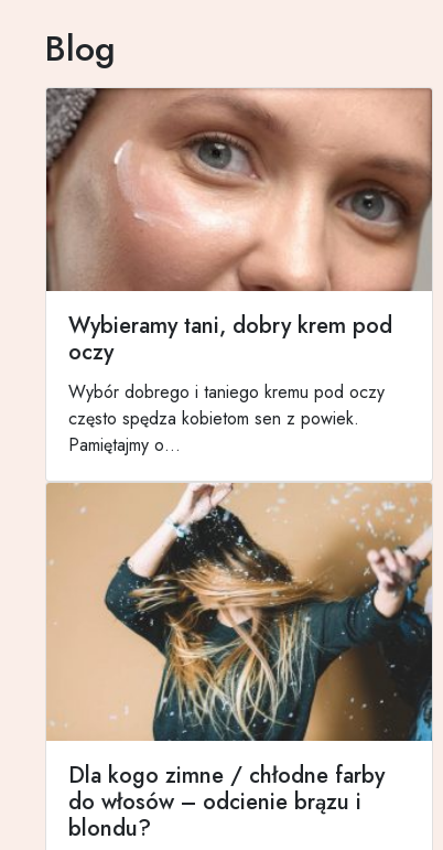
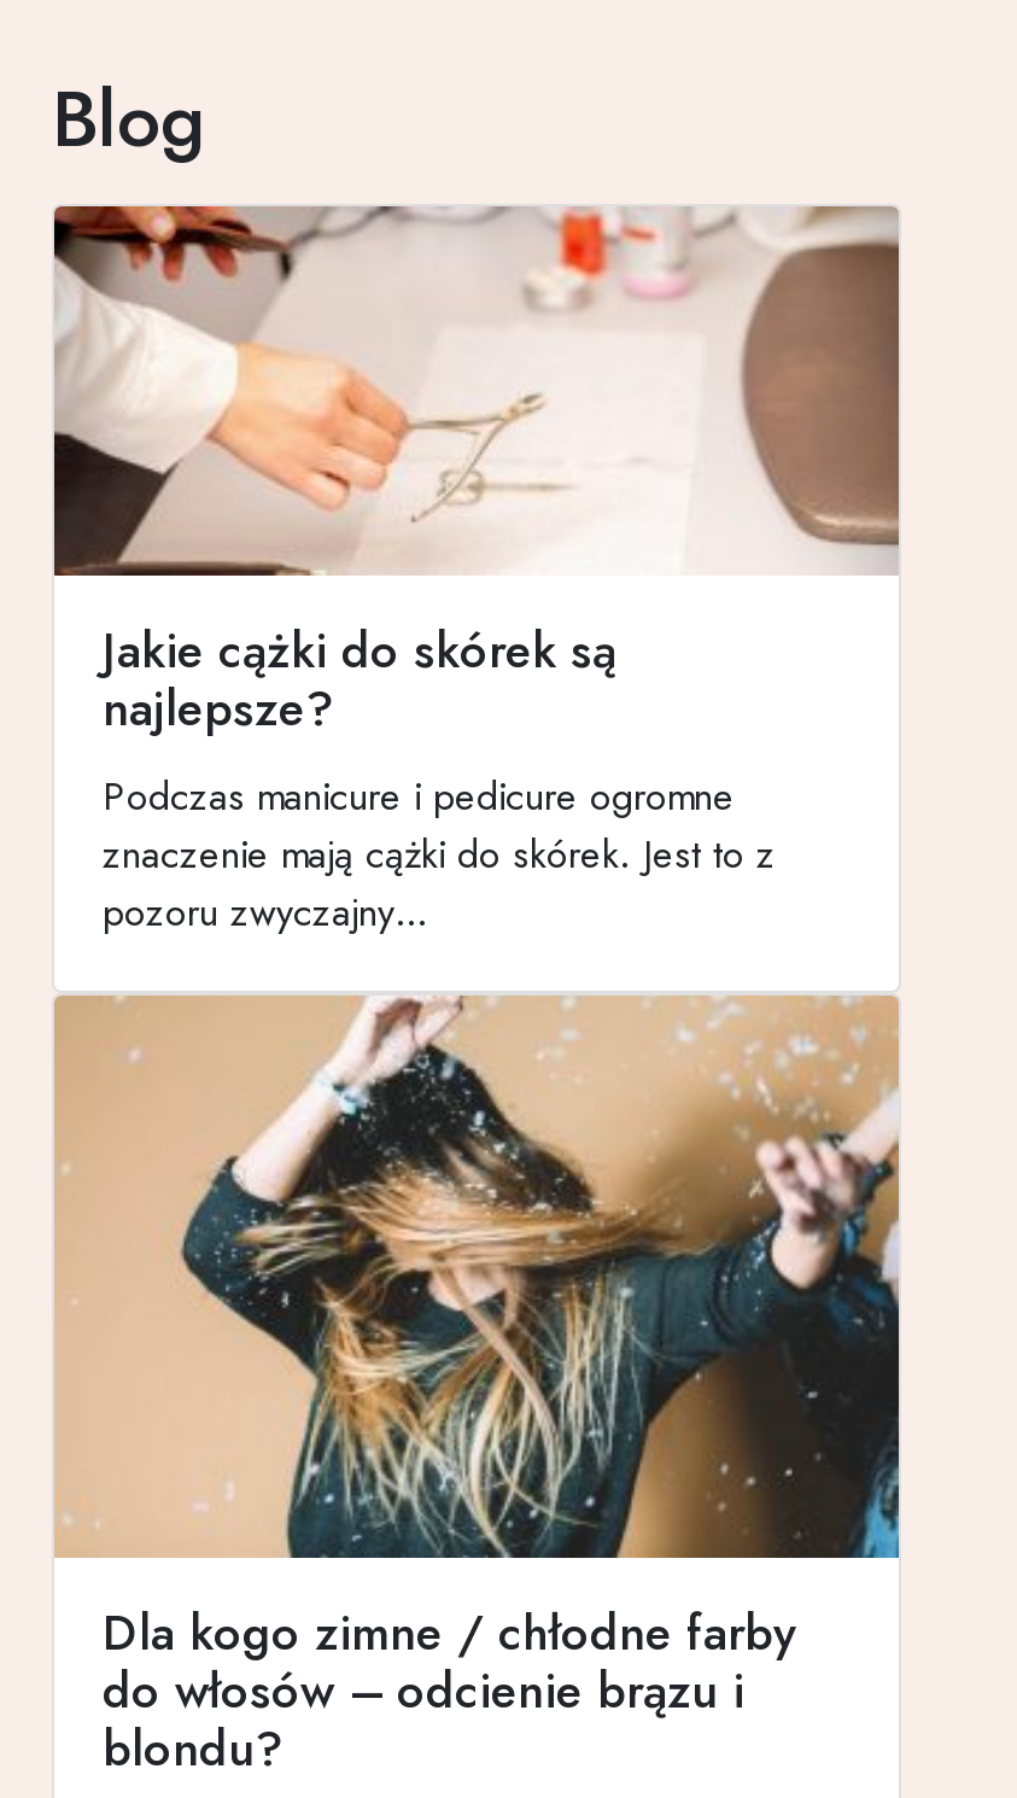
[45,87,432,458] [image] | Wybieramy tani, dobry krem pod | oczy | Wybór dobrego i taniego kremu pod oczy | często spędza kobietom sen z powiek. | Pamiętajmy o… -> [54,204,899,940] [image] | Jakie cążki do skórek są | najlepsze? | Podczas manicure i pedicure ogromne | znaczenie mają cążki do skórek. Jest to z | pozoru zwyczajny…

